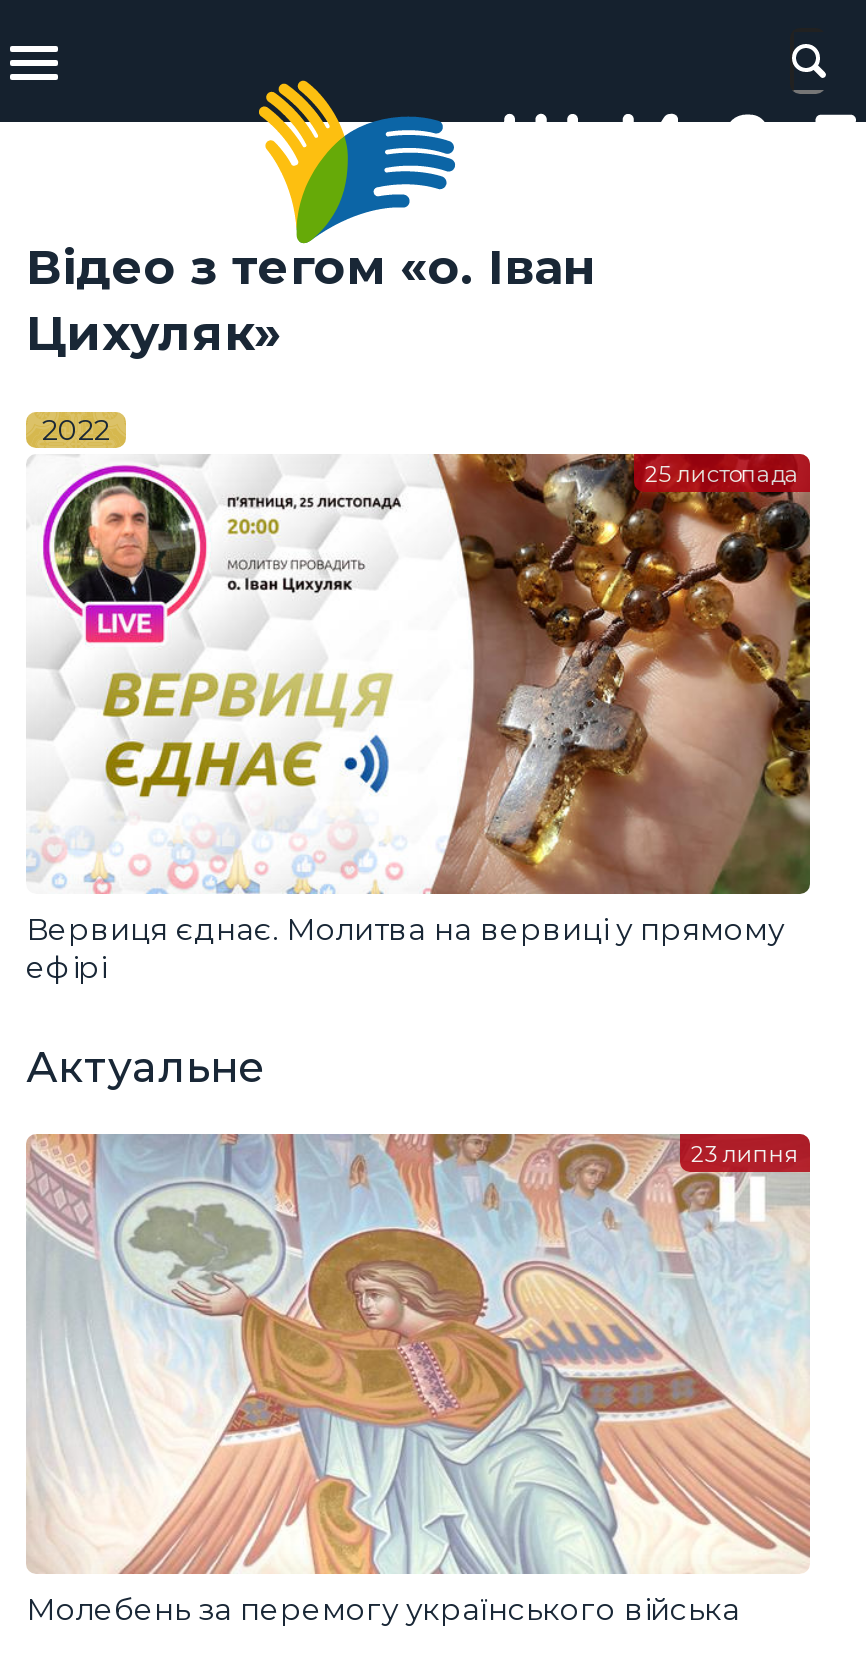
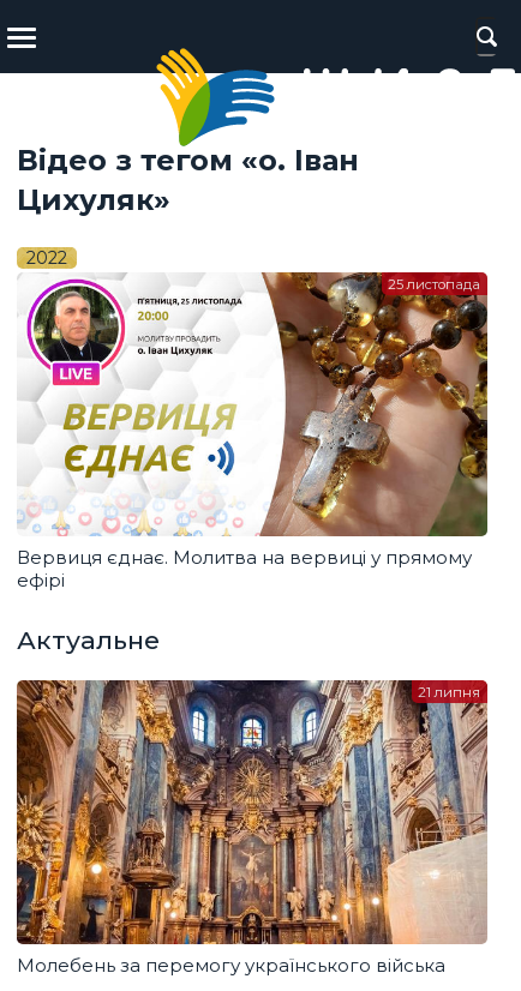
[26,1132,810,1576] [image] | 23 липня -> [16,679,489,945] [image] | 21 липня

